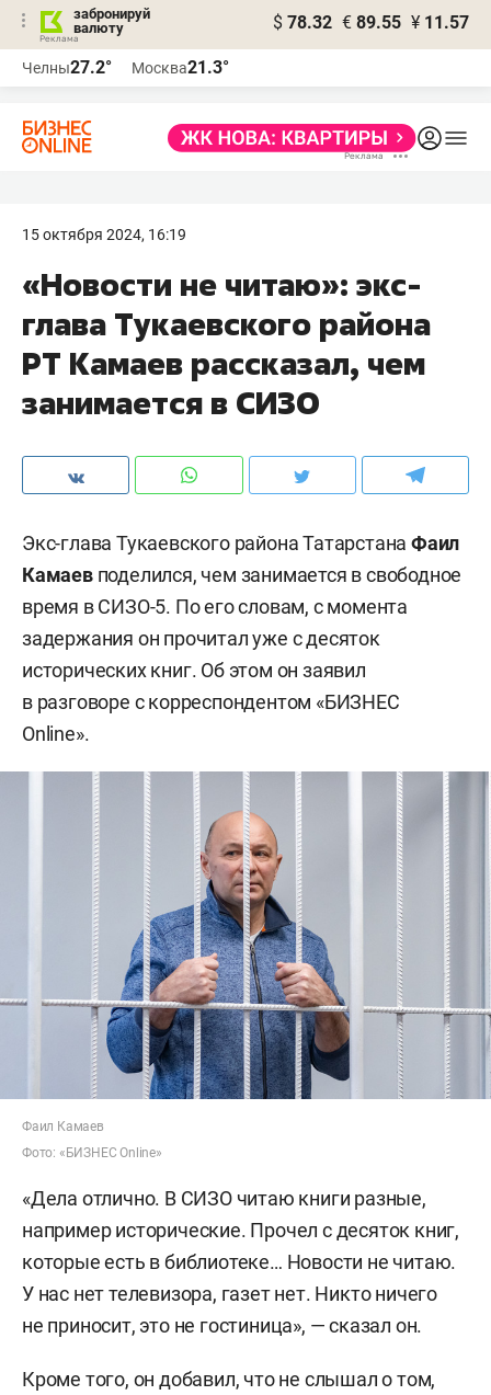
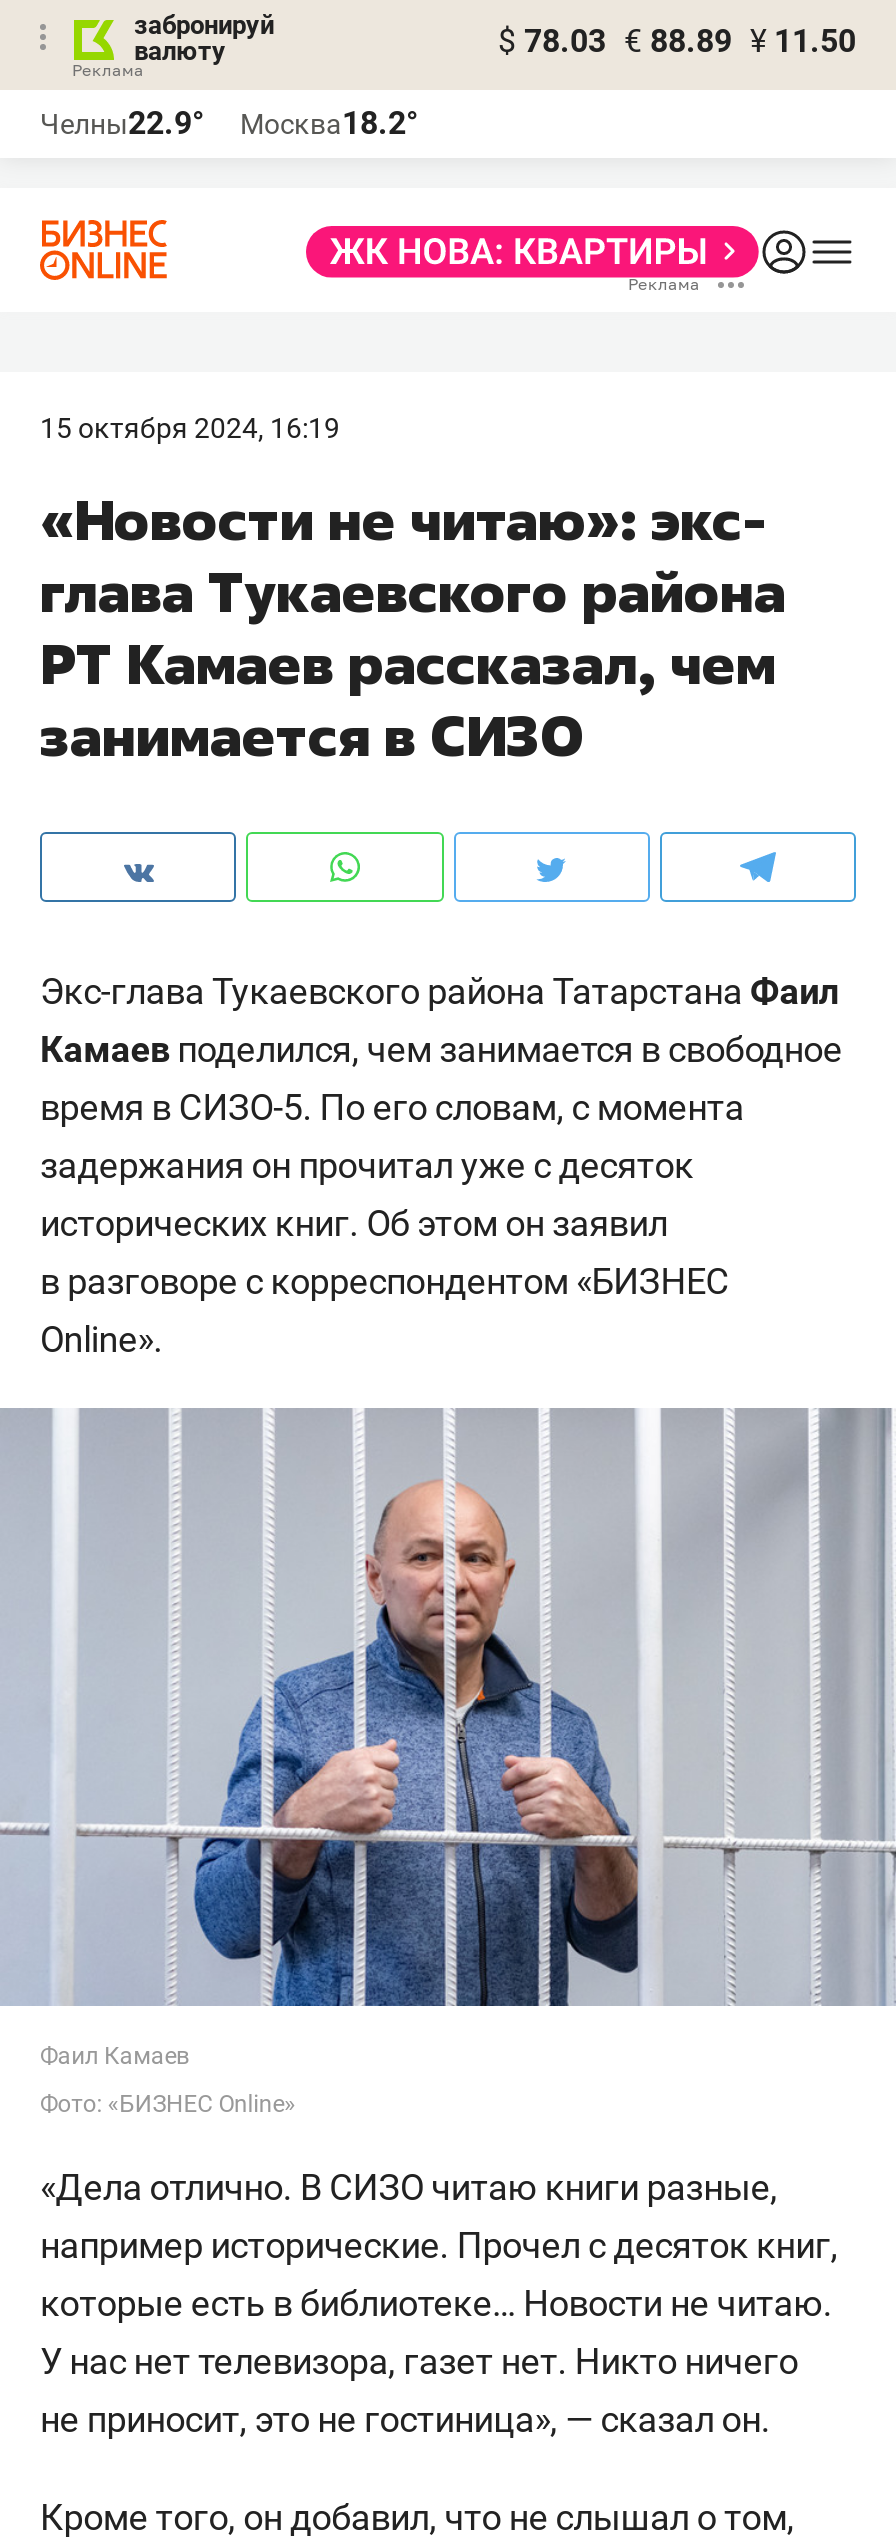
[273,12,469,33] $ 78.32 € 89.55 ¥ 11.57 -> [498,22,856,60] $ 78.03 € 88.89 ¥ 11.50
[22,57,112,78] Челны27.2° -> [40,104,204,142] Челны22.9°
[132,57,229,78] Москва21.3° -> [240,104,418,142] Москва18.2°

